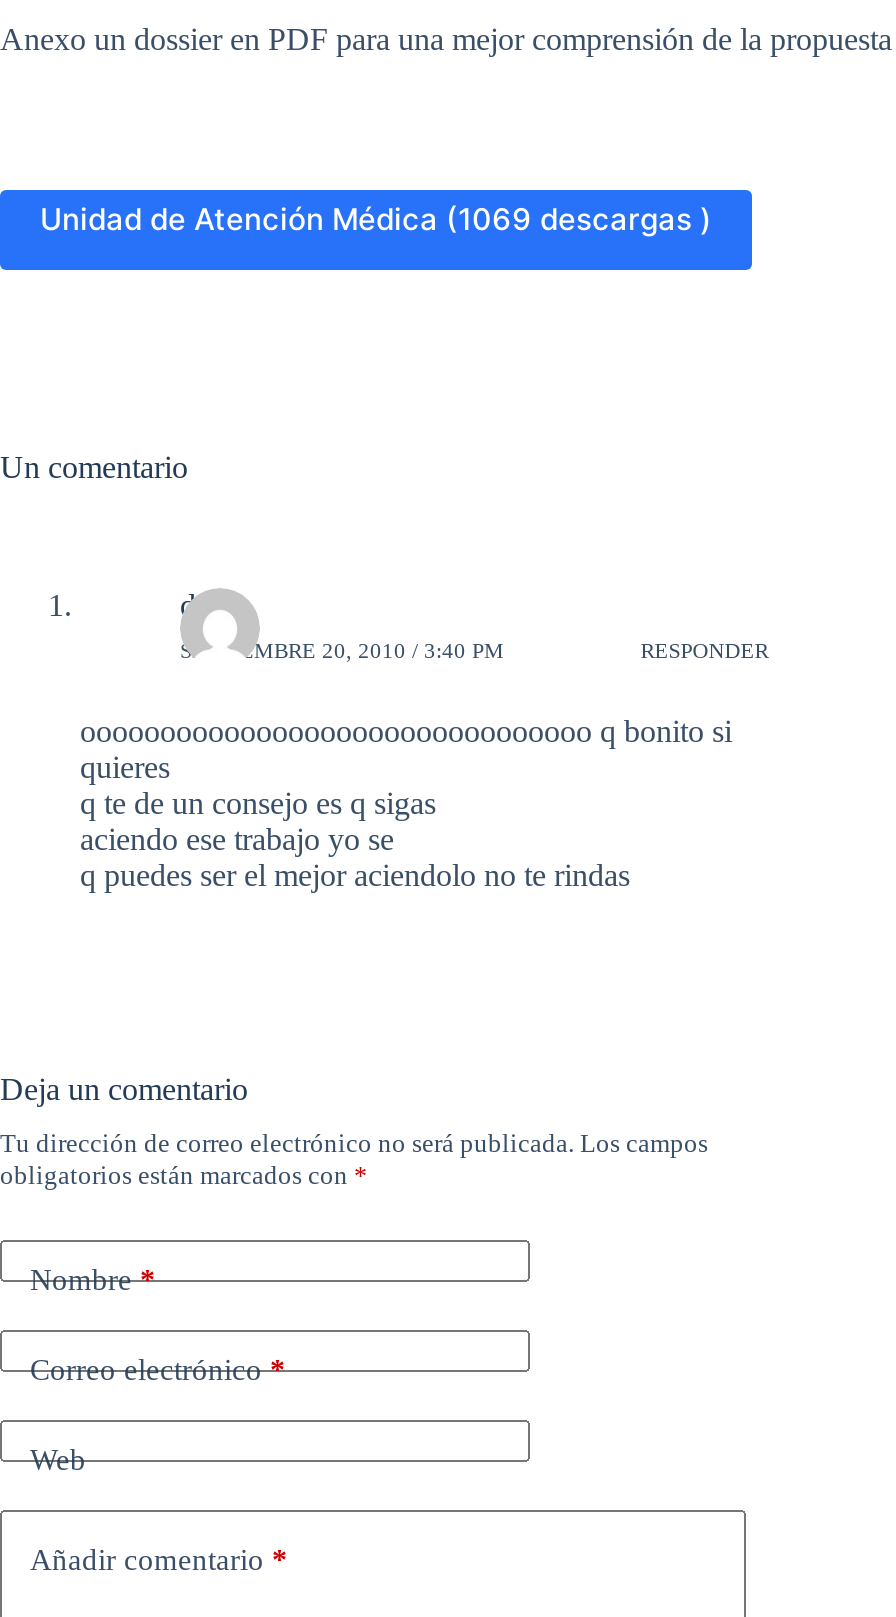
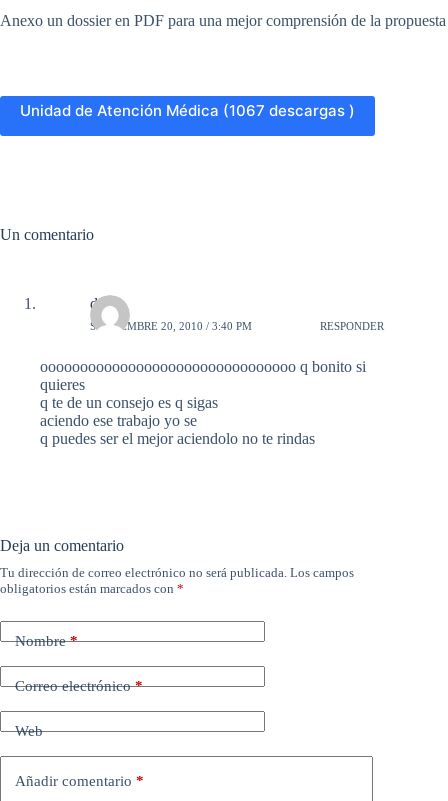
[40,200,712,238] Unidad de Atención Médica (1069 descargas ) -> [20,101,355,120] Unidad de Atención Médica (1067 descargas )

